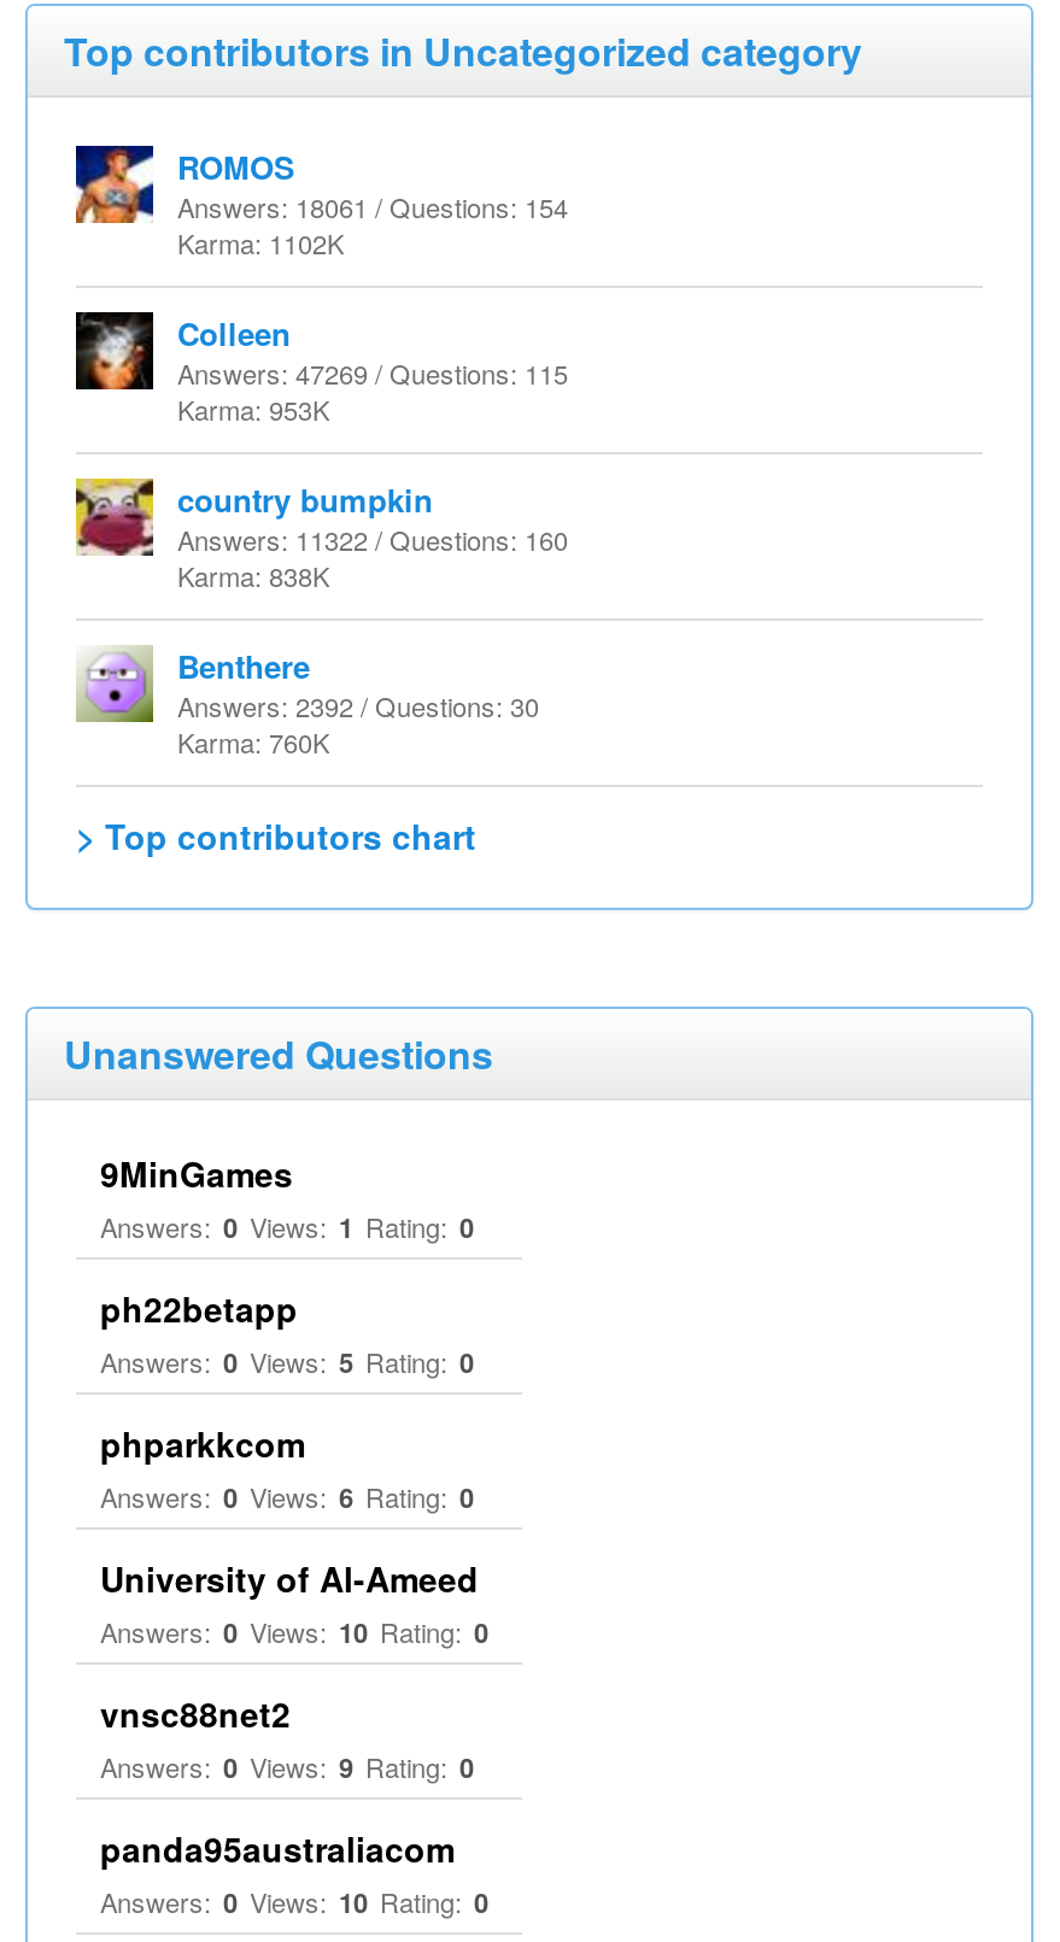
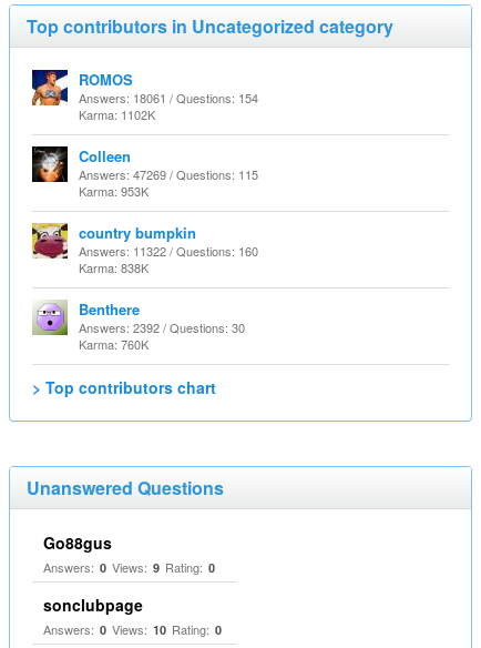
[100,1149,488,1737] 9MinGames | Answers: 0 Views: 1 Rating: 0 | ph22betapp | Answers: 0 Views: 5 Rating: 0 | phparkkcom | Answers: 0 Views: 6 Rating: 0 | University of Al-Ameed | Answers: 0 Views: 10 Rating: 0 | vnsc88net2 -> [43,531,112,554] Go88gus
[100,1824,455,1872] panda95australiacom -> [43,594,143,616] sonclubpage

